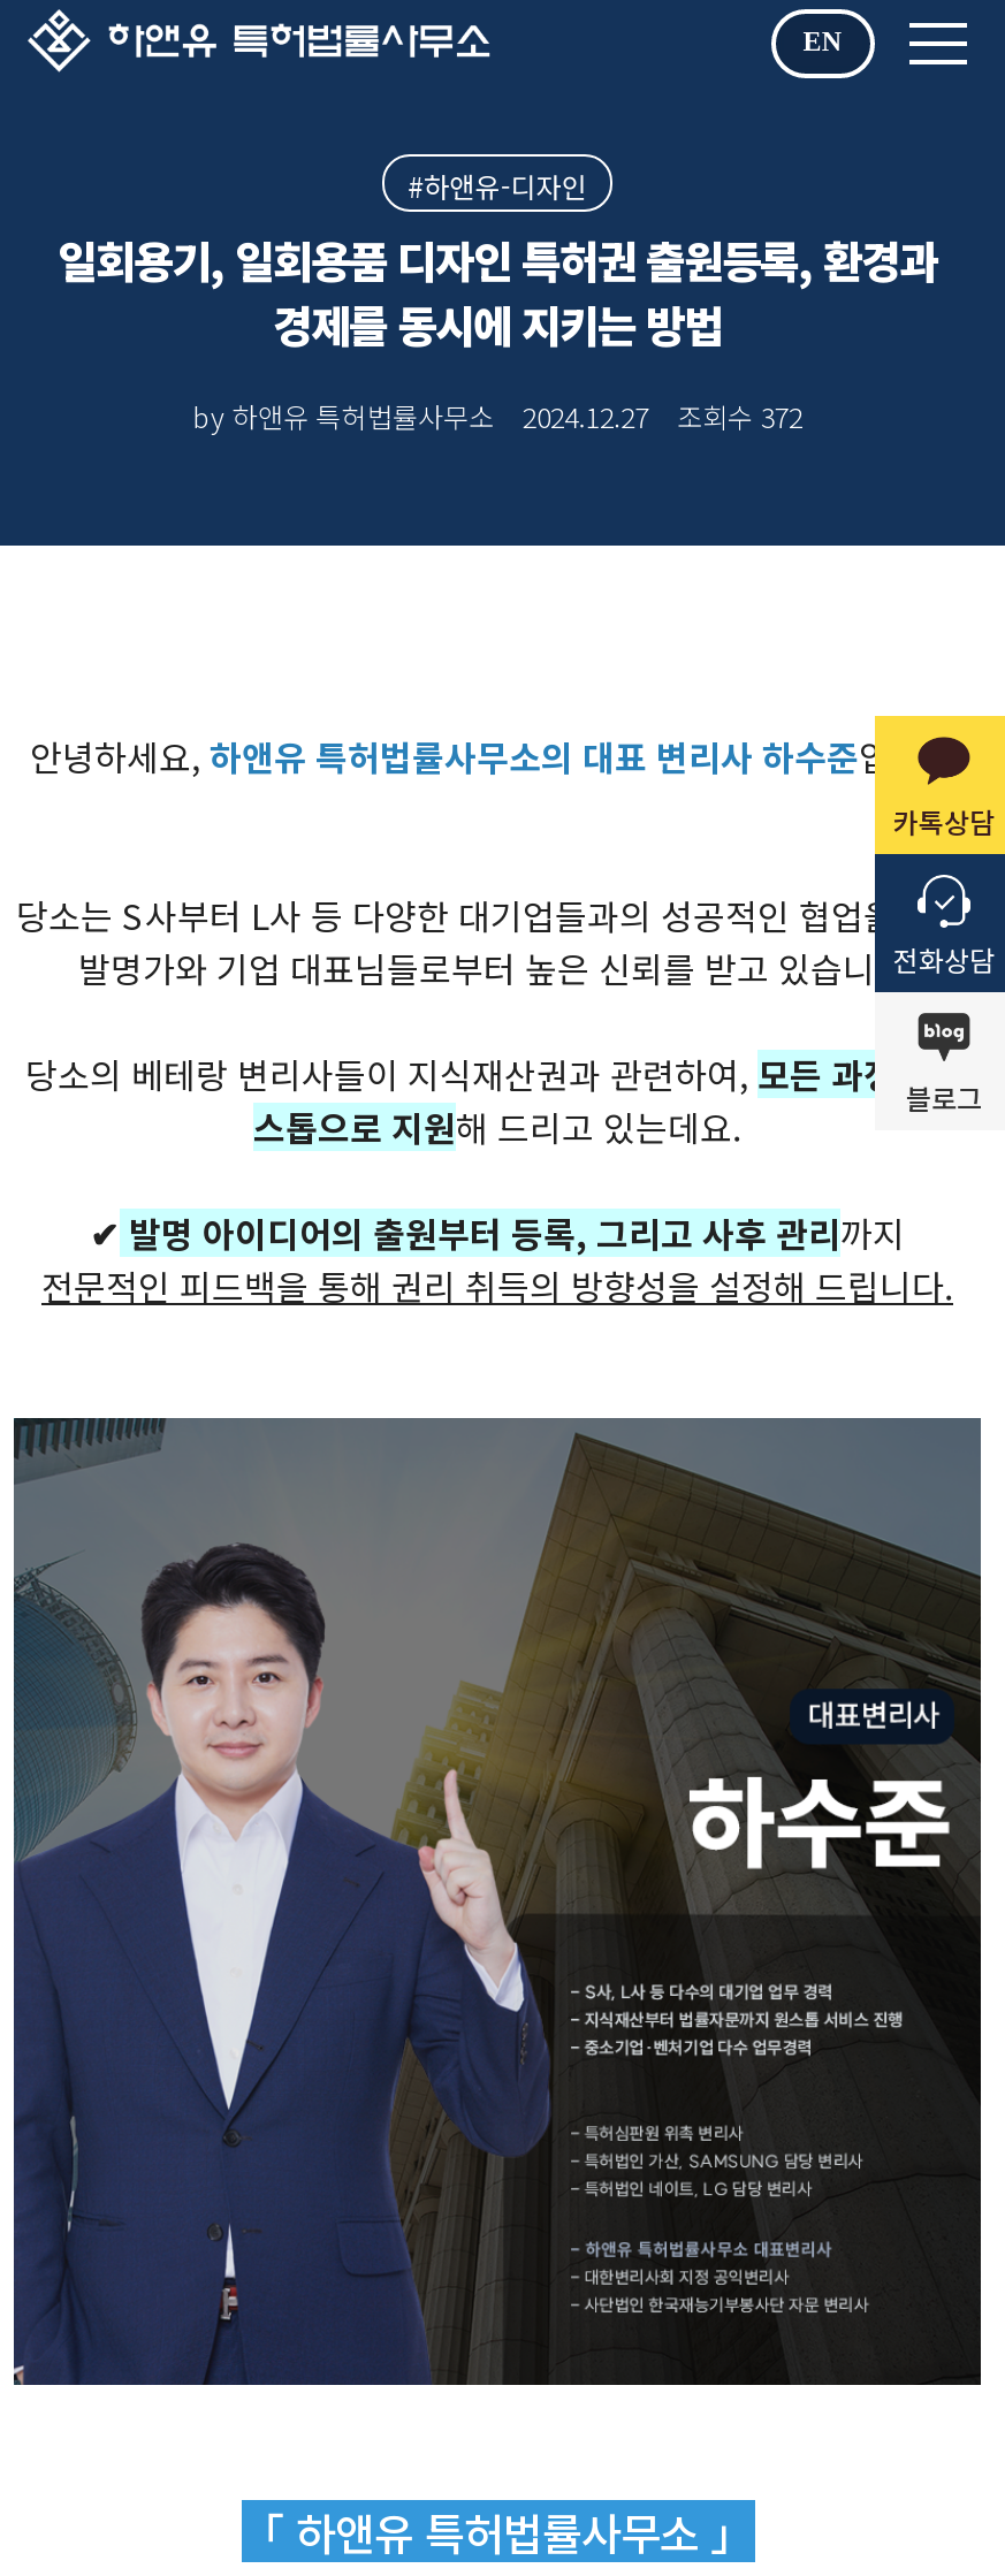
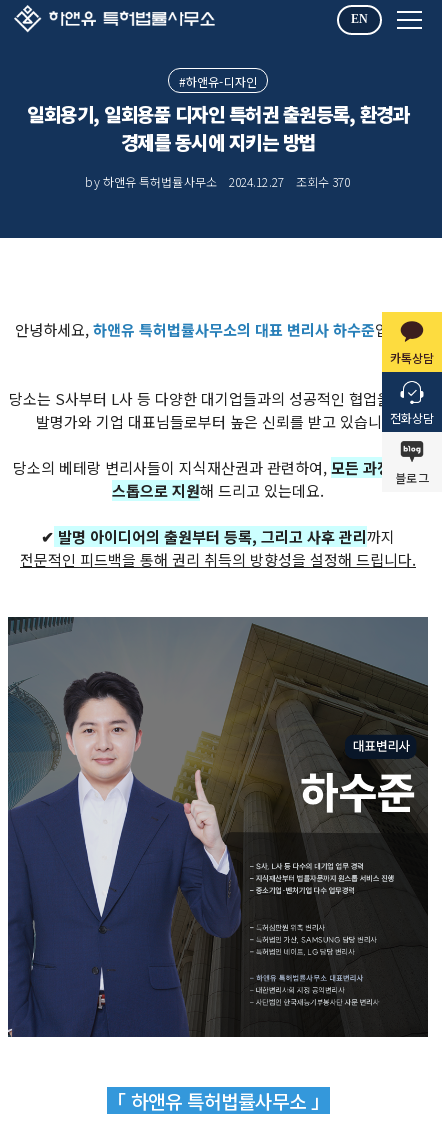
[192,396,803,435] by 하앤유 특허법률사무소 2024.12.27 조회수 372 -> [85,173,351,190] by 하앤유 특허법률사무소 2024.12.27 조회수 370

